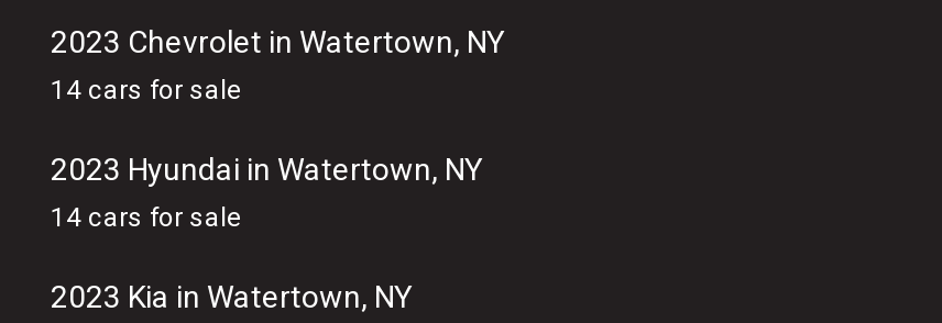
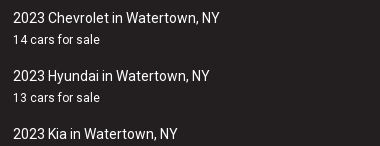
[51,202,242,233] 14 cars for sale -> [13,91,100,105] 13 cars for sale

